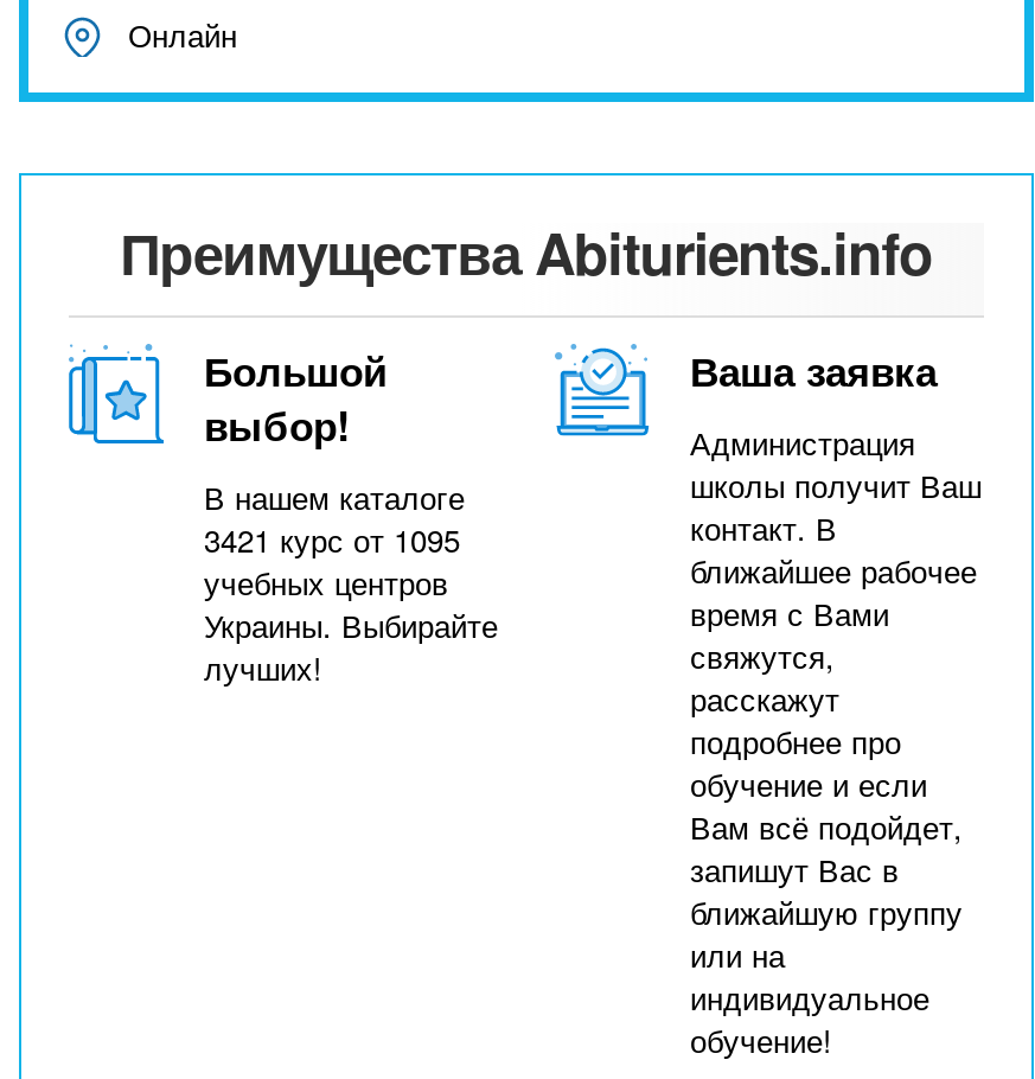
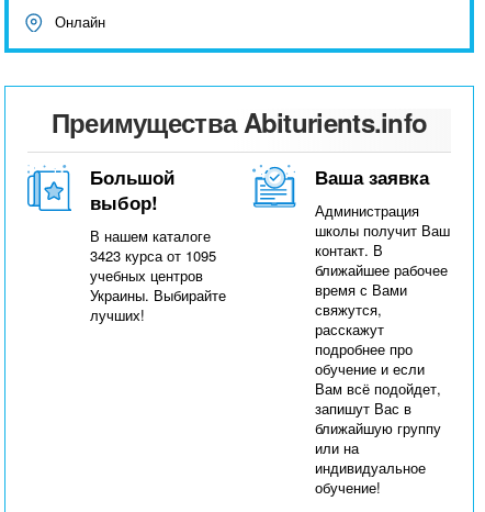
[204,516,460,561] 3421 курс от 1095 -> [90,245,216,265] 3423 курса от 1095

